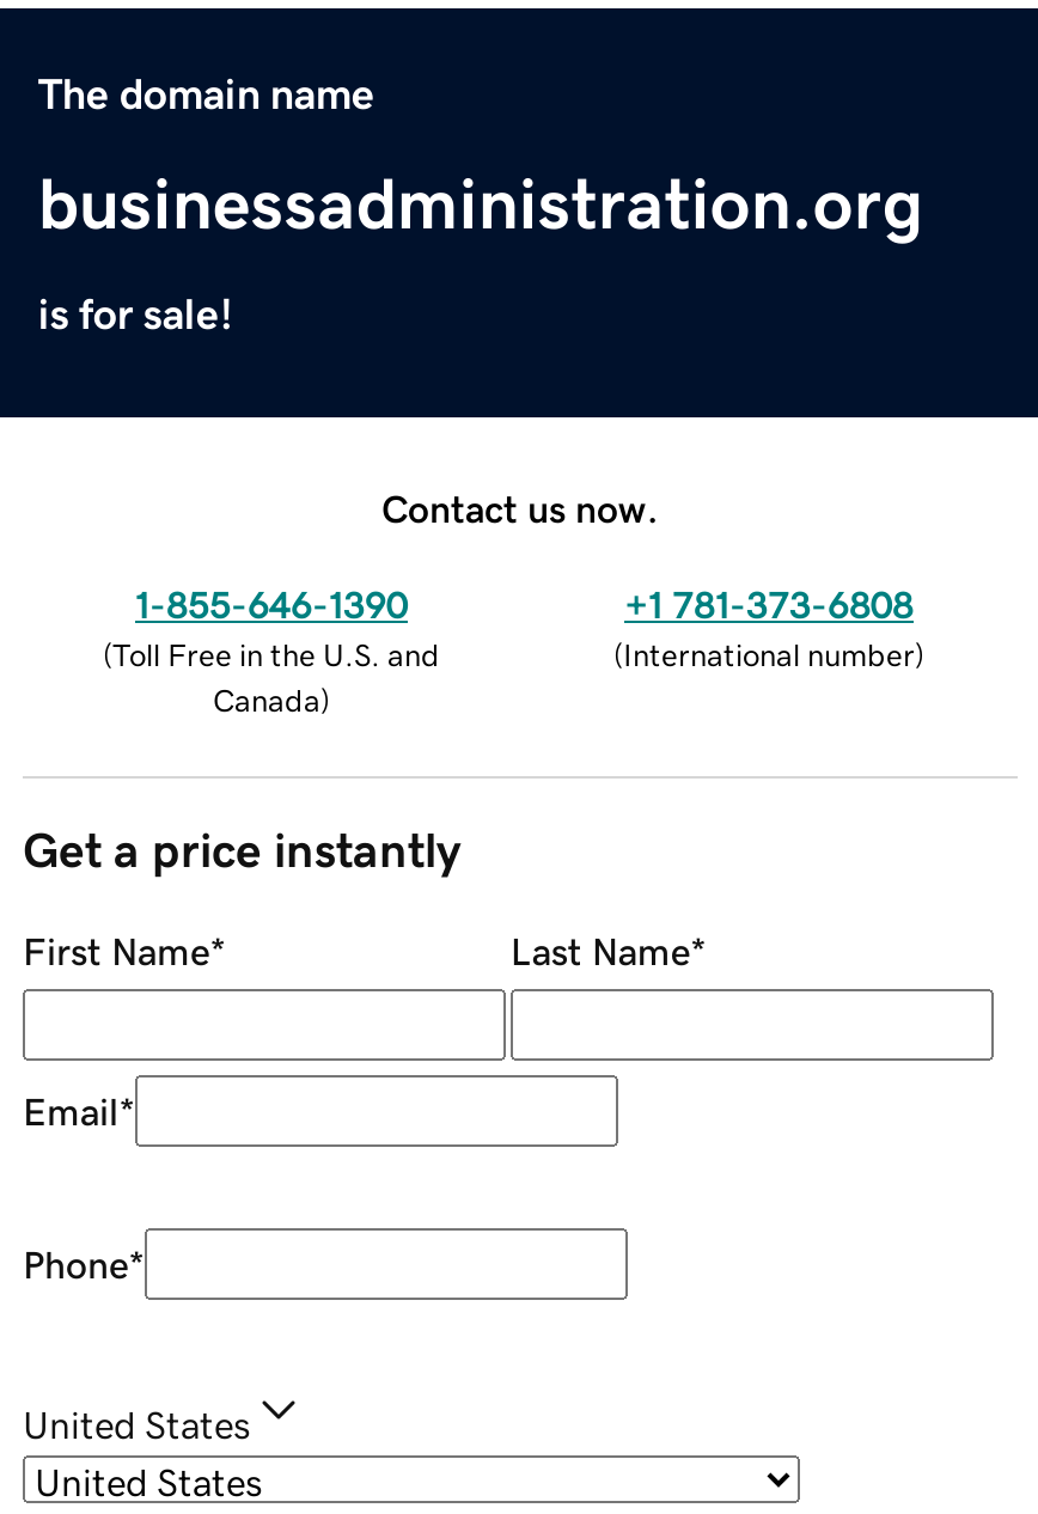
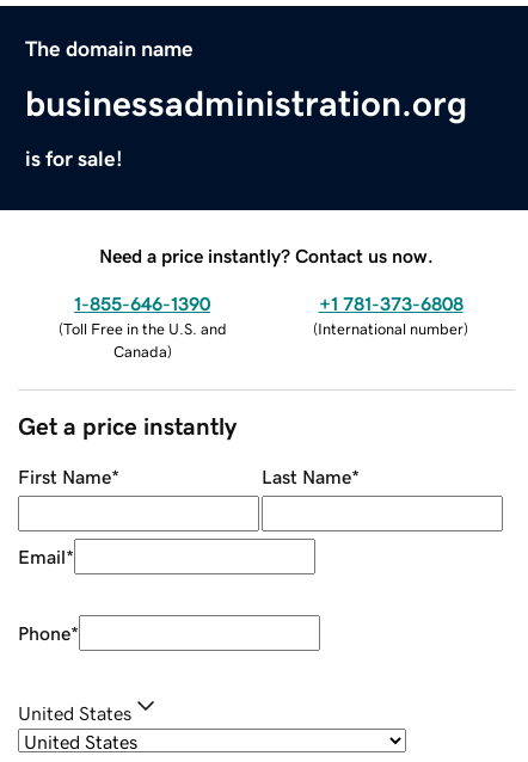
[381,488,659,526] Contact us now. -> [99,246,434,265] Need a price instantly? Contact us now.

